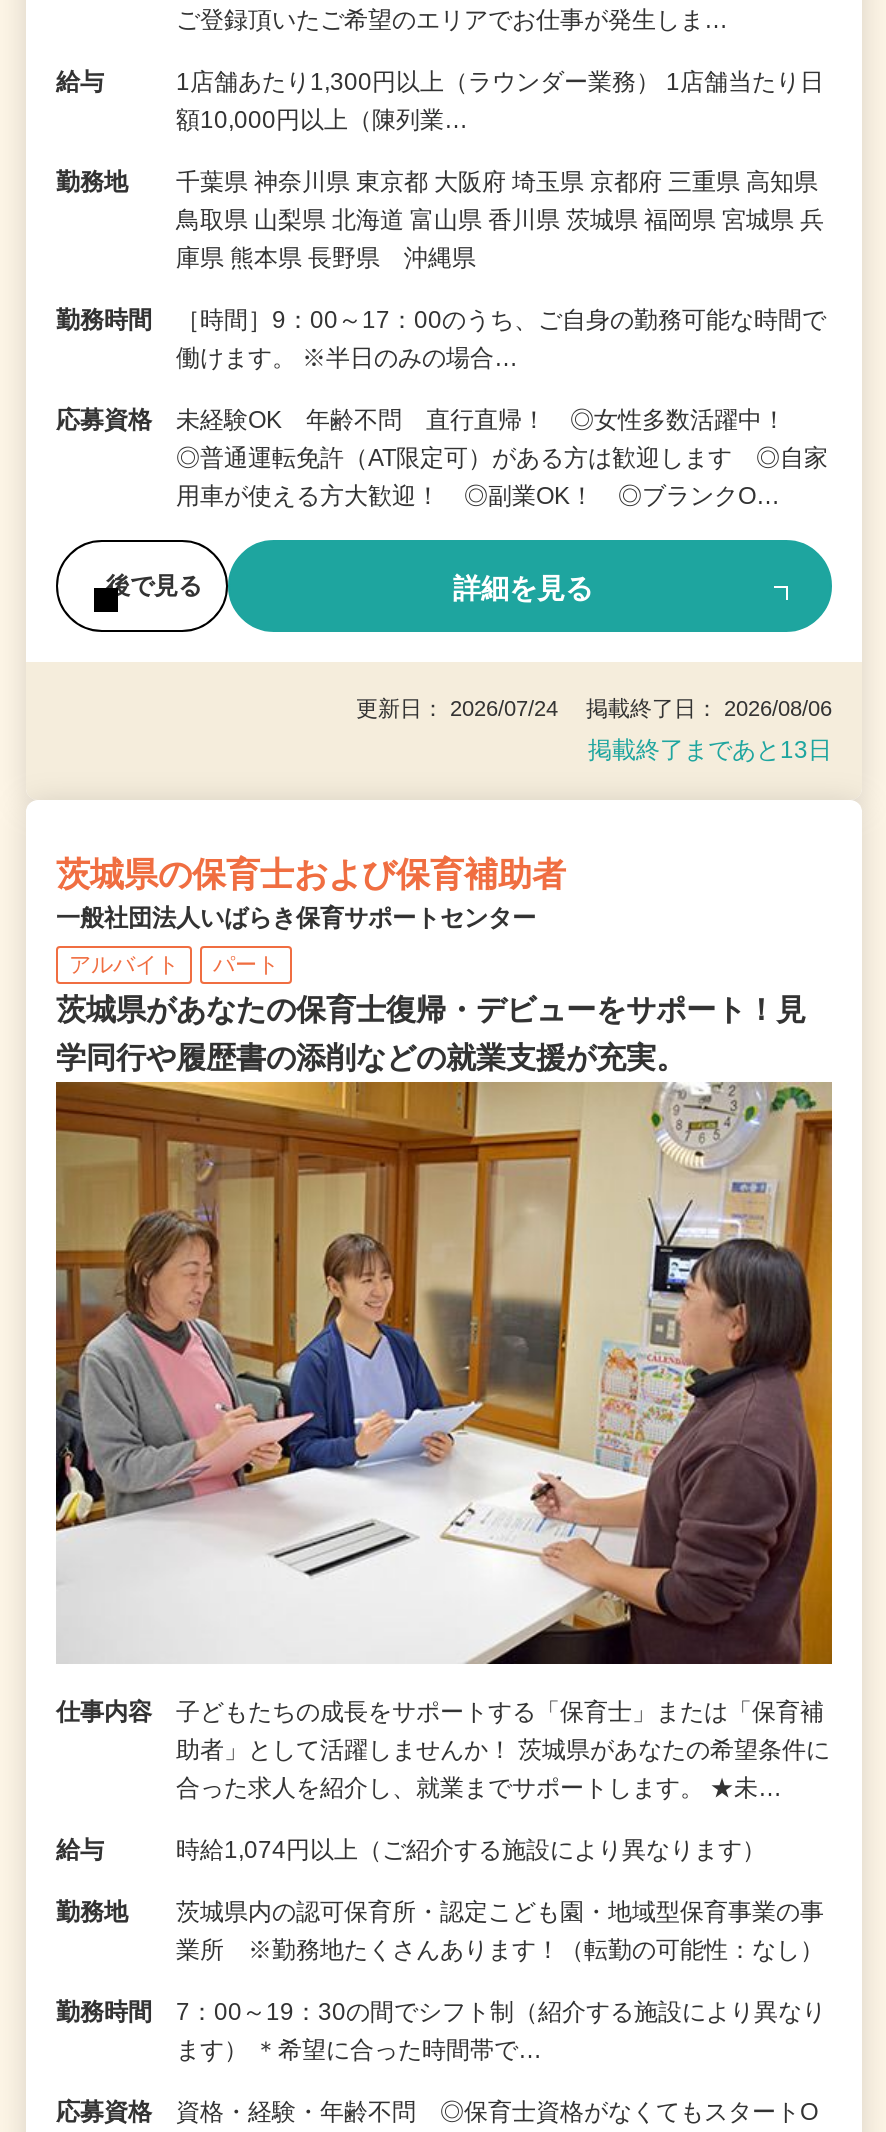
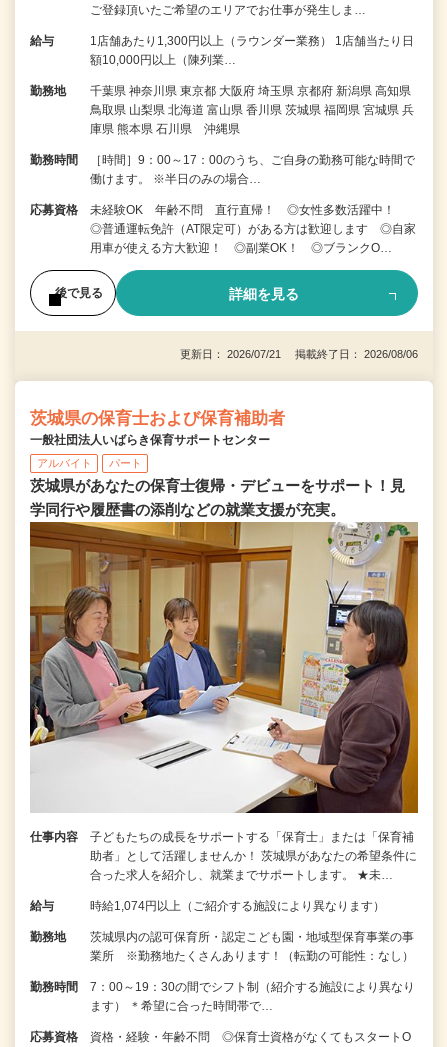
[176,168,818,196] 千葉県 神奈川県 東京都 大阪府 埼玉県 京都府 三重県 高知県 -> [90,84,411,98] 千葉県 神奈川県 東京都 大阪府 埼玉県 京都府 新潟県 高知県
[176,244,476,272] 庫県 熊本県 長野県 沖縄県 -> [90,122,240,136] 庫県 熊本県 石川県 沖縄県
[356,696,832,764] 更新日： 2026/07/24 掲載終了日： 2026/08/06 | 掲載終了まであと13日 -> [180,348,418,360] 更新日： 2026/07/21 掲載終了日： 2026/08/06

